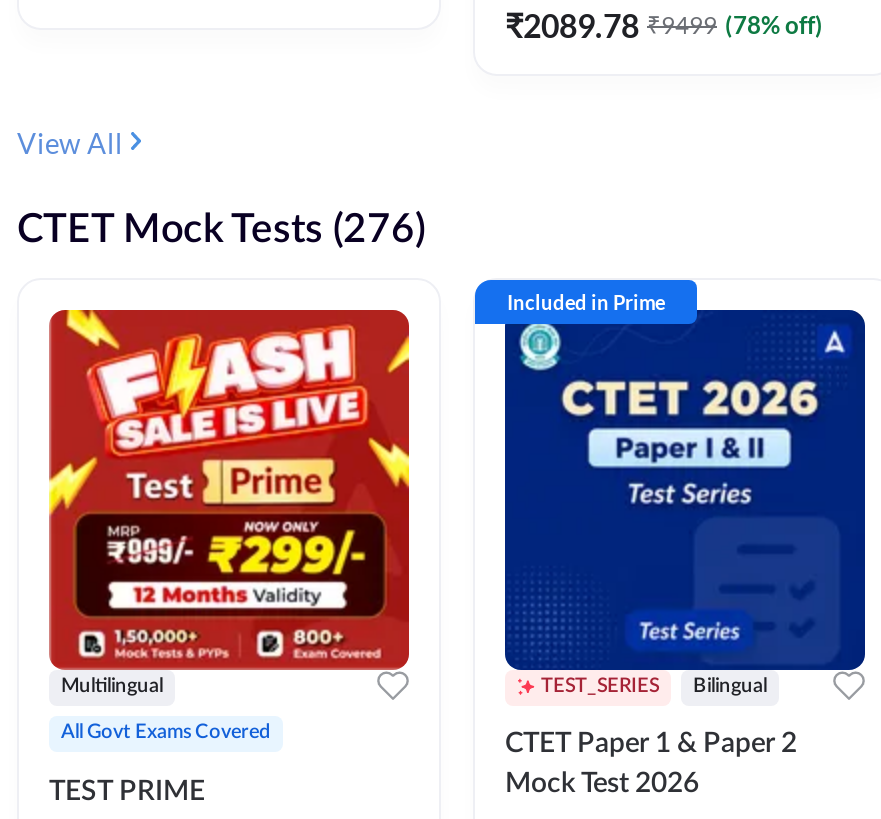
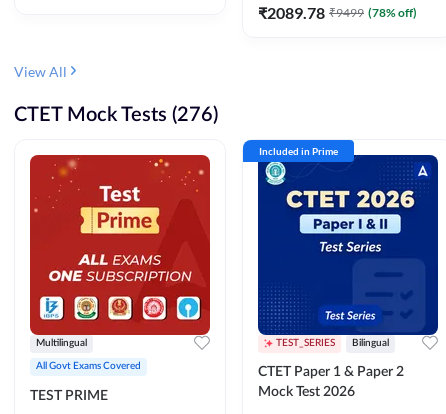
[47,308,411,660] [image] -> [29,154,211,329] [image]

